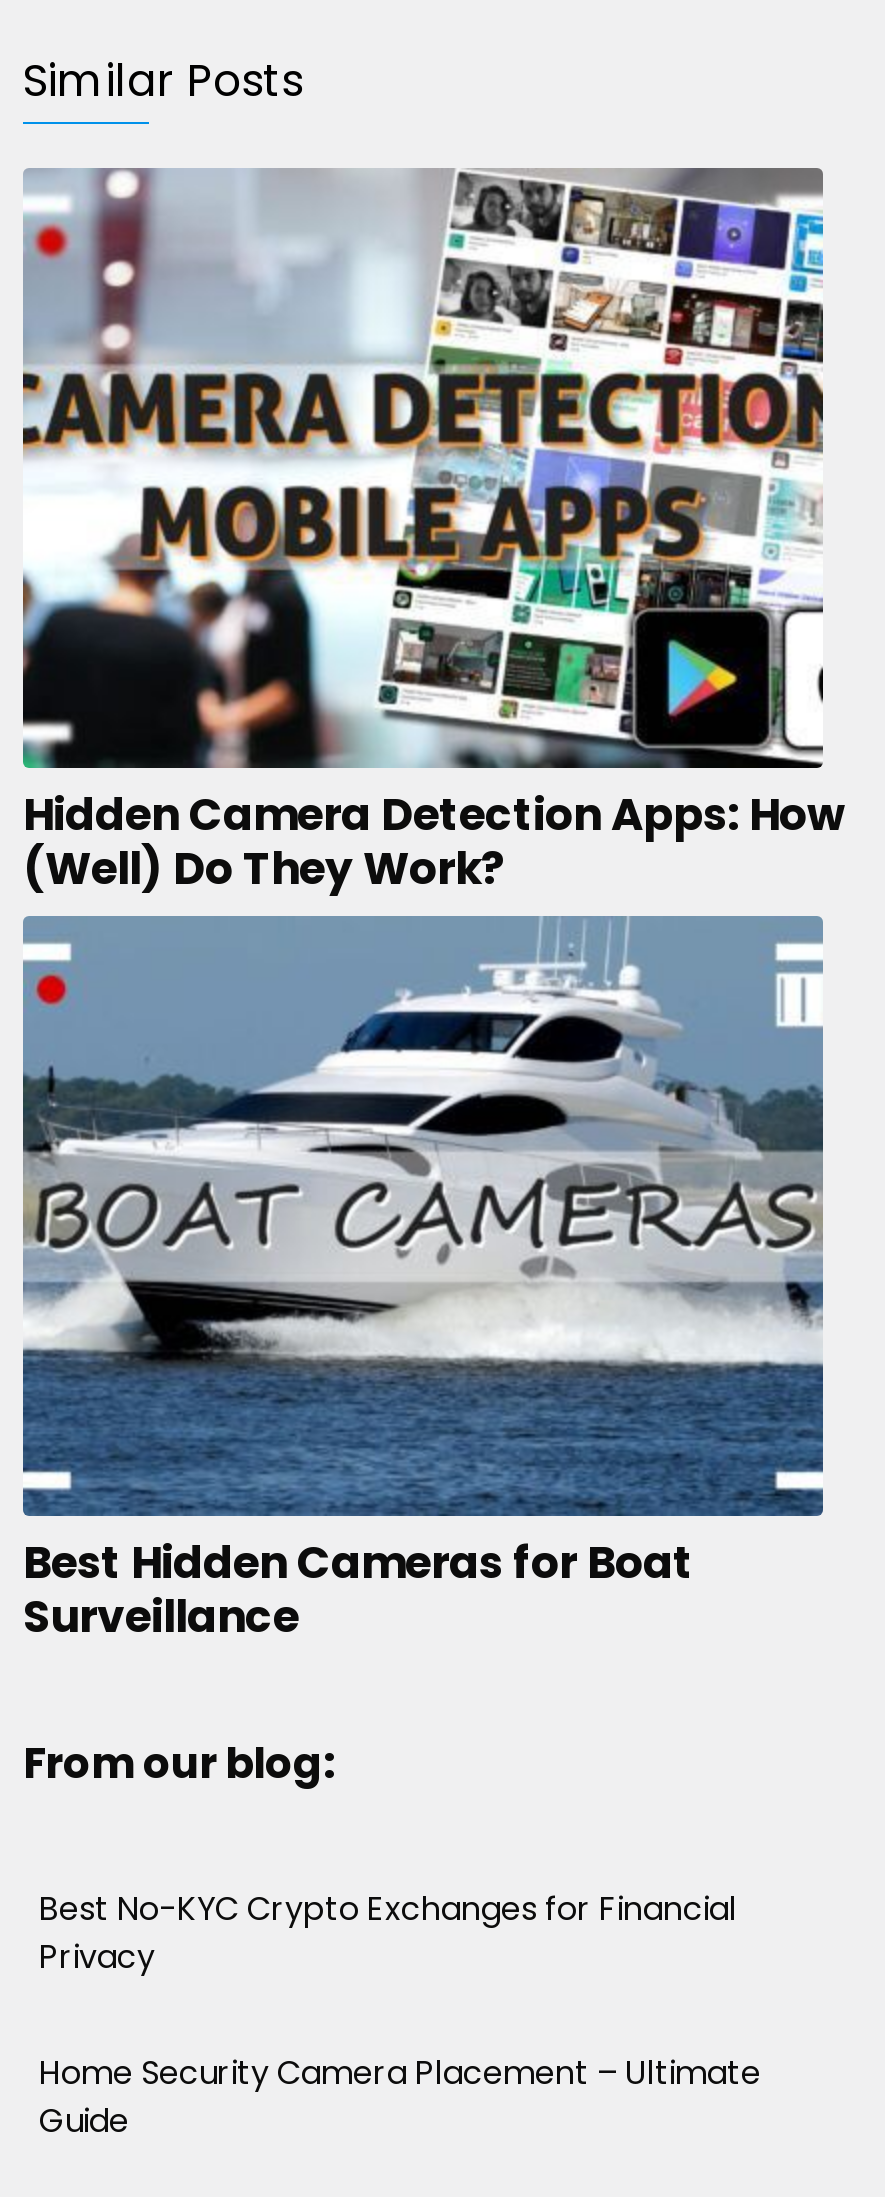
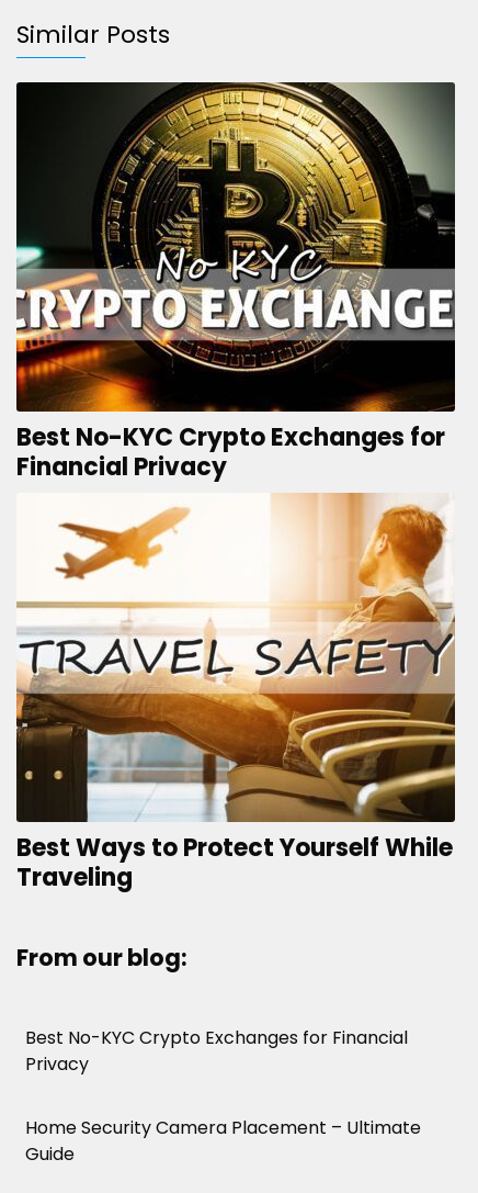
[21,168,845,901] [image] | Hidden Camera Detection Apps: How | (Well) Do They Work? -> [15,81,456,484] [image] | Best No-KYC Crypto Exchanges for | Financial Privacy
[21,914,825,1649] [image] | Best Hidden Cameras for Boat | Surveillance -> [15,492,456,895] [image] | Best Ways to Protect Yourself While | Traveling

